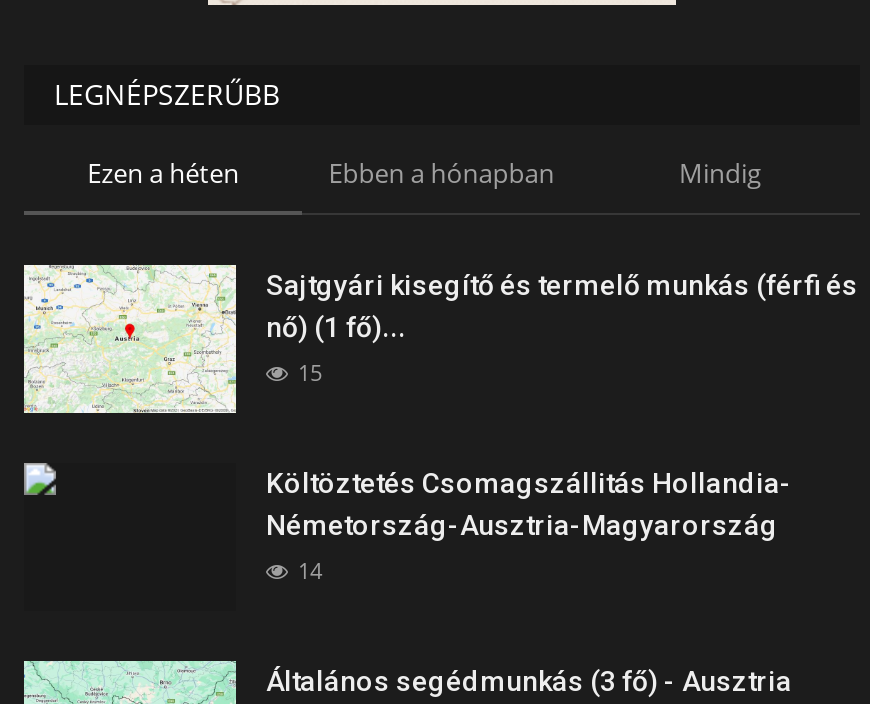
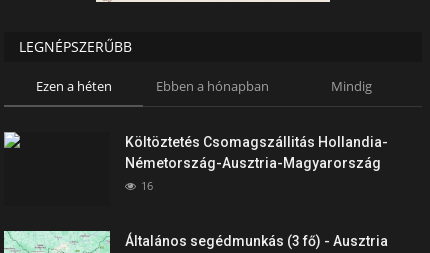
[22,262,858,414] [image] | Sajtgyári kisegítő és termelő munkás (férfi és | nő) (1 fő)... | 15 -> none
[298,554,322,584] 14 -> [141,178,153,193] 16

